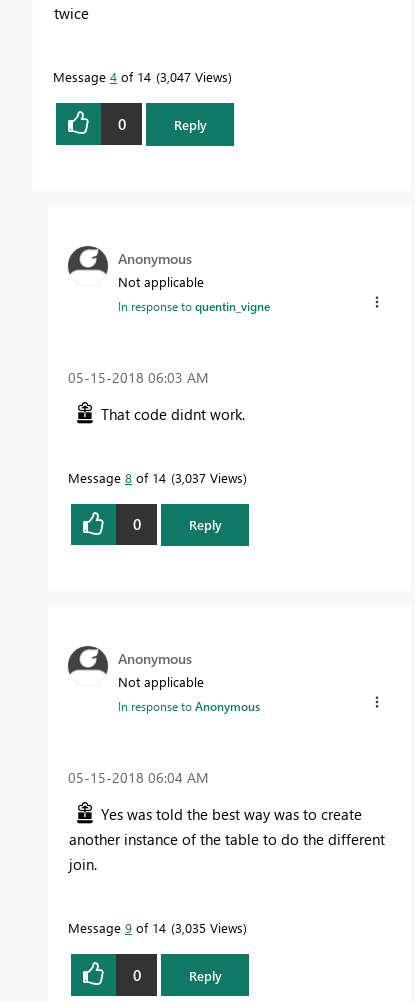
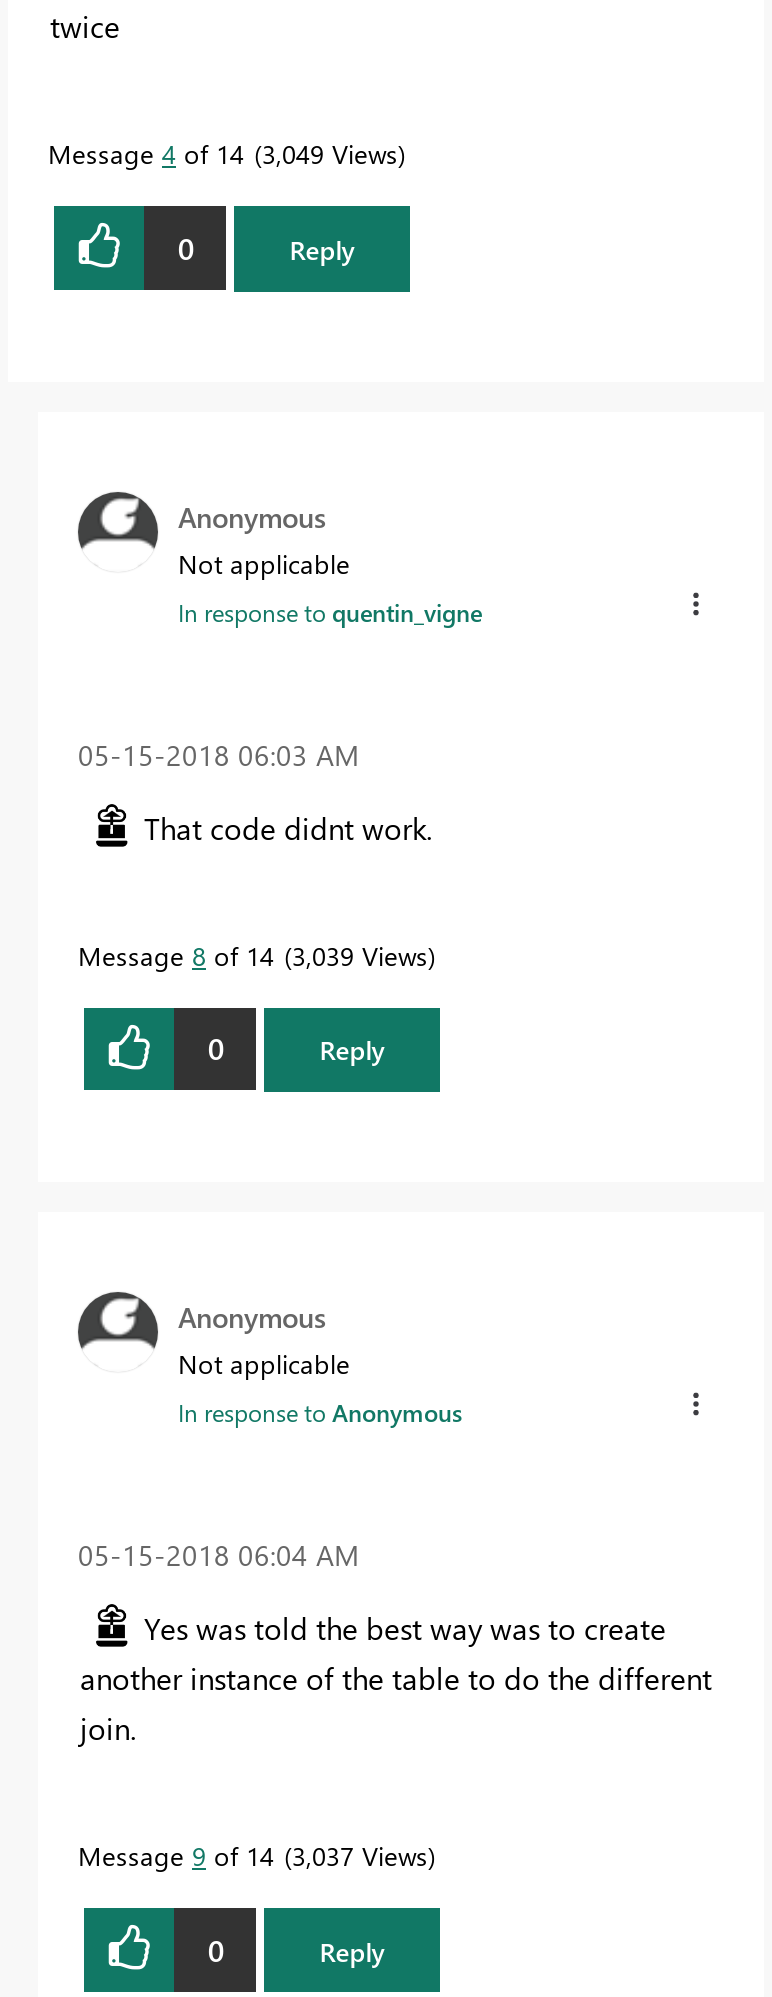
[53,68,228,85] Message 4 of 14 3,047 Views -> [48,137,398,171] Message 4 of 14 3,049 Views
[68,469,243,486] Message 8 of 14 3,037 Views -> [78,938,428,972] Message 8 of 14 3,039 Views
[68,919,243,936] Message 9 of 14 3,035 Views -> [78,1838,428,1872] Message 9 of 14 3,037 Views

